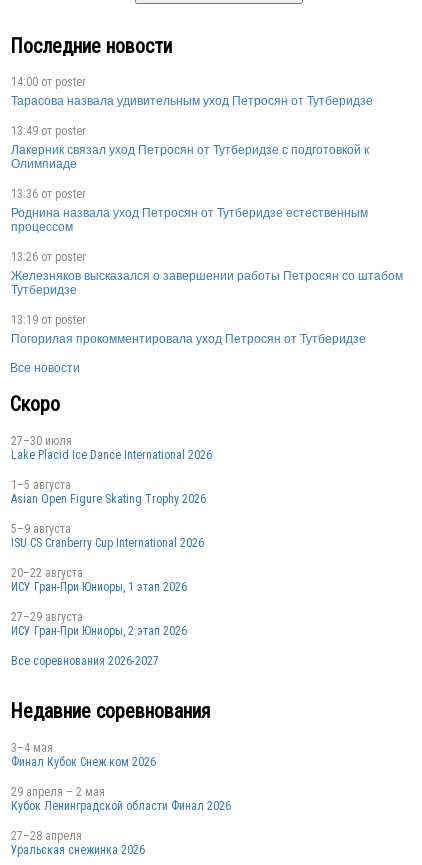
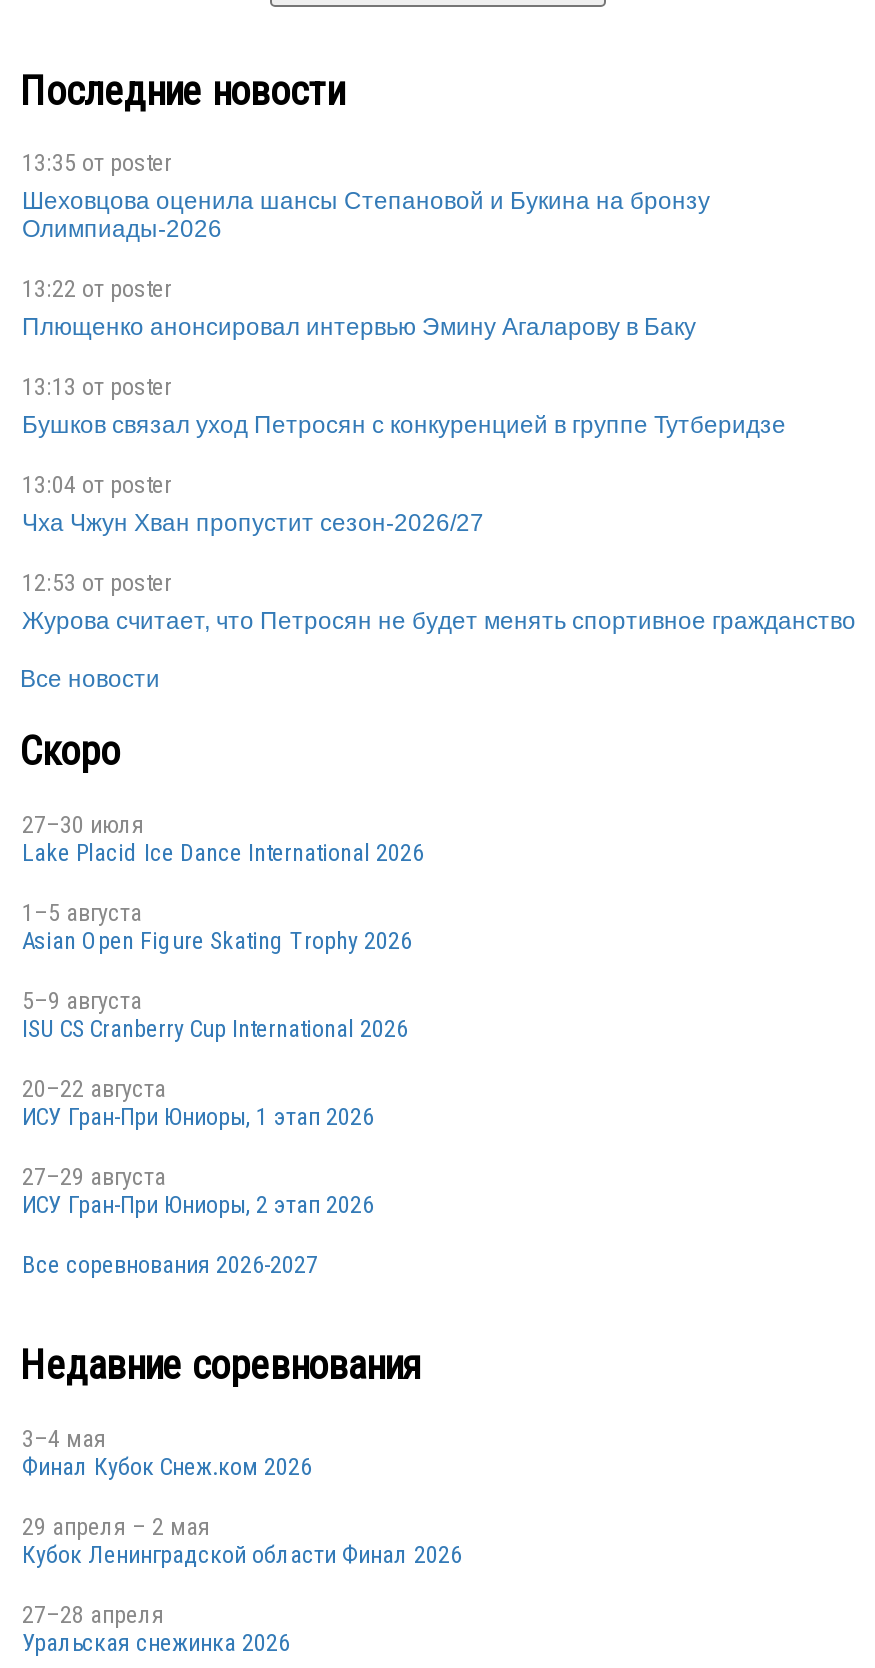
[11,75,373,108] 14:00 от poster | Тарасова назвала удивительным уход Петросян от Тутберидзе -> [22,150,710,244] 13:35 от poster | Шеховцова оценила шансы Степановой и Букина на бронзу | Олимпиады-2026
[11,124,369,171] 13:49 от poster | Лакерник связал уход Петросян от Тутберидзе с подготовкой к | Олимпиаде -> [22,276,696,342] 13:22 от poster | Плющенко анонсировал интервью Эмину Агаларову в Баку
[11,187,368,234] 13:36 от poster | Роднина назвала уход Петросян от Тутберидзе естественным | процессом -> [22,374,786,440] 13:13 от poster | Бушков связал уход Петросян с конкуренцией в группе Тутберидзе
[11,250,403,297] 13:26 от poster | Железняков высказался о завершении работы Петросян со штабом | Тутберидзе -> [22,472,484,538] 13:04 от poster | Чха Чжун Хван пропустит сезон-2026/27
[11,313,366,346] 13:19 от poster | Погорилая прокомментировала уход Петросян от Тутберидзе -> [22,570,856,636] 12:53 от poster | Журова считает, что Петросян не будет менять спортивное гражданство

